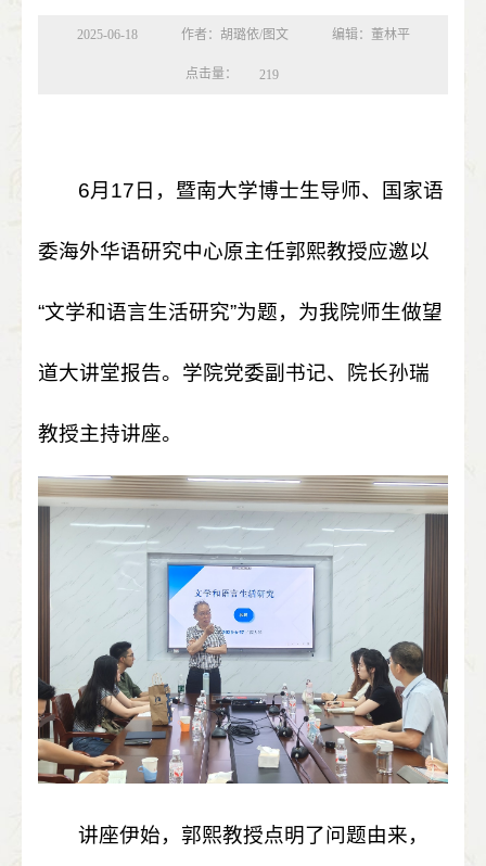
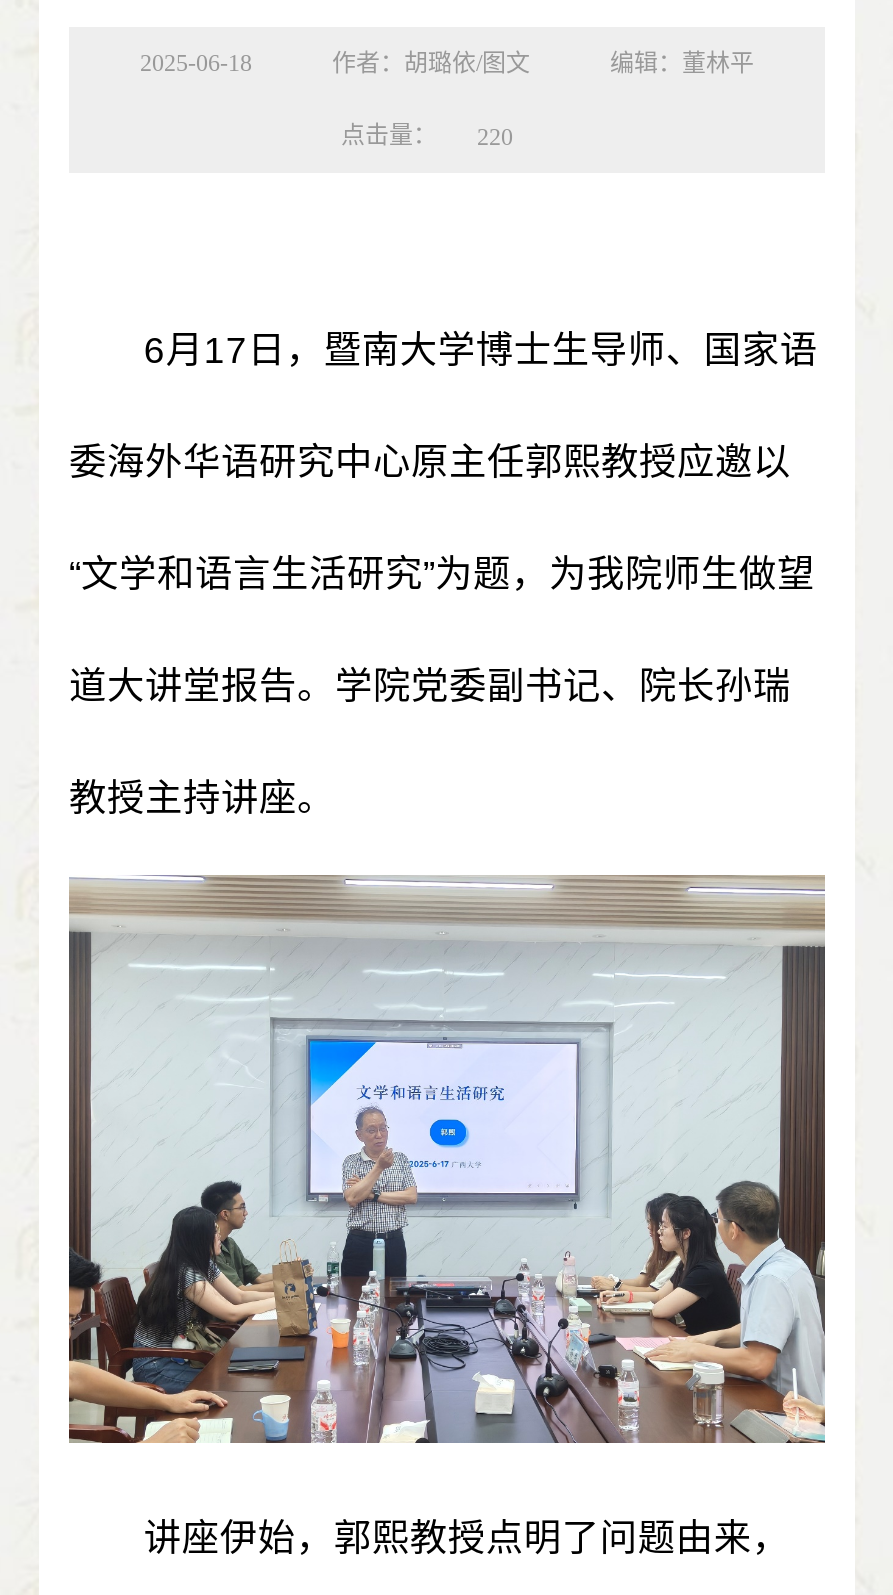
[186,66,279,83] 点击量： 219 -> [341,121,513,151] 点击量： 220

